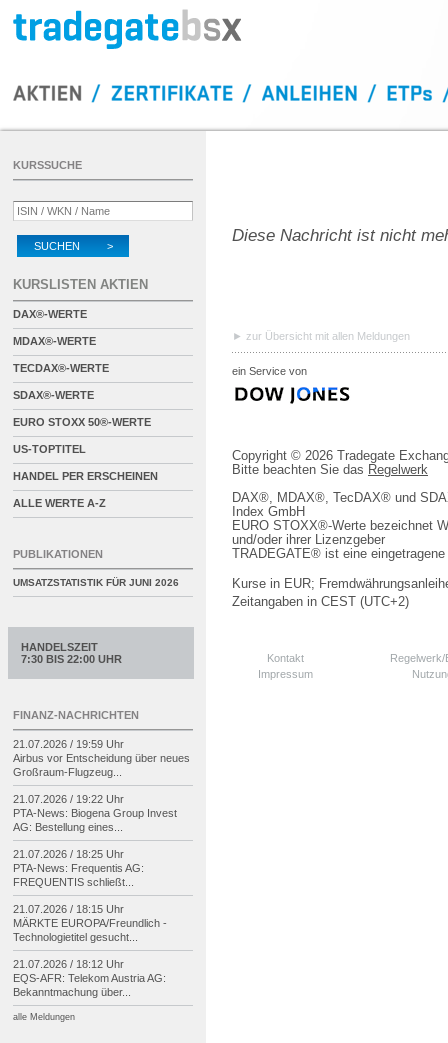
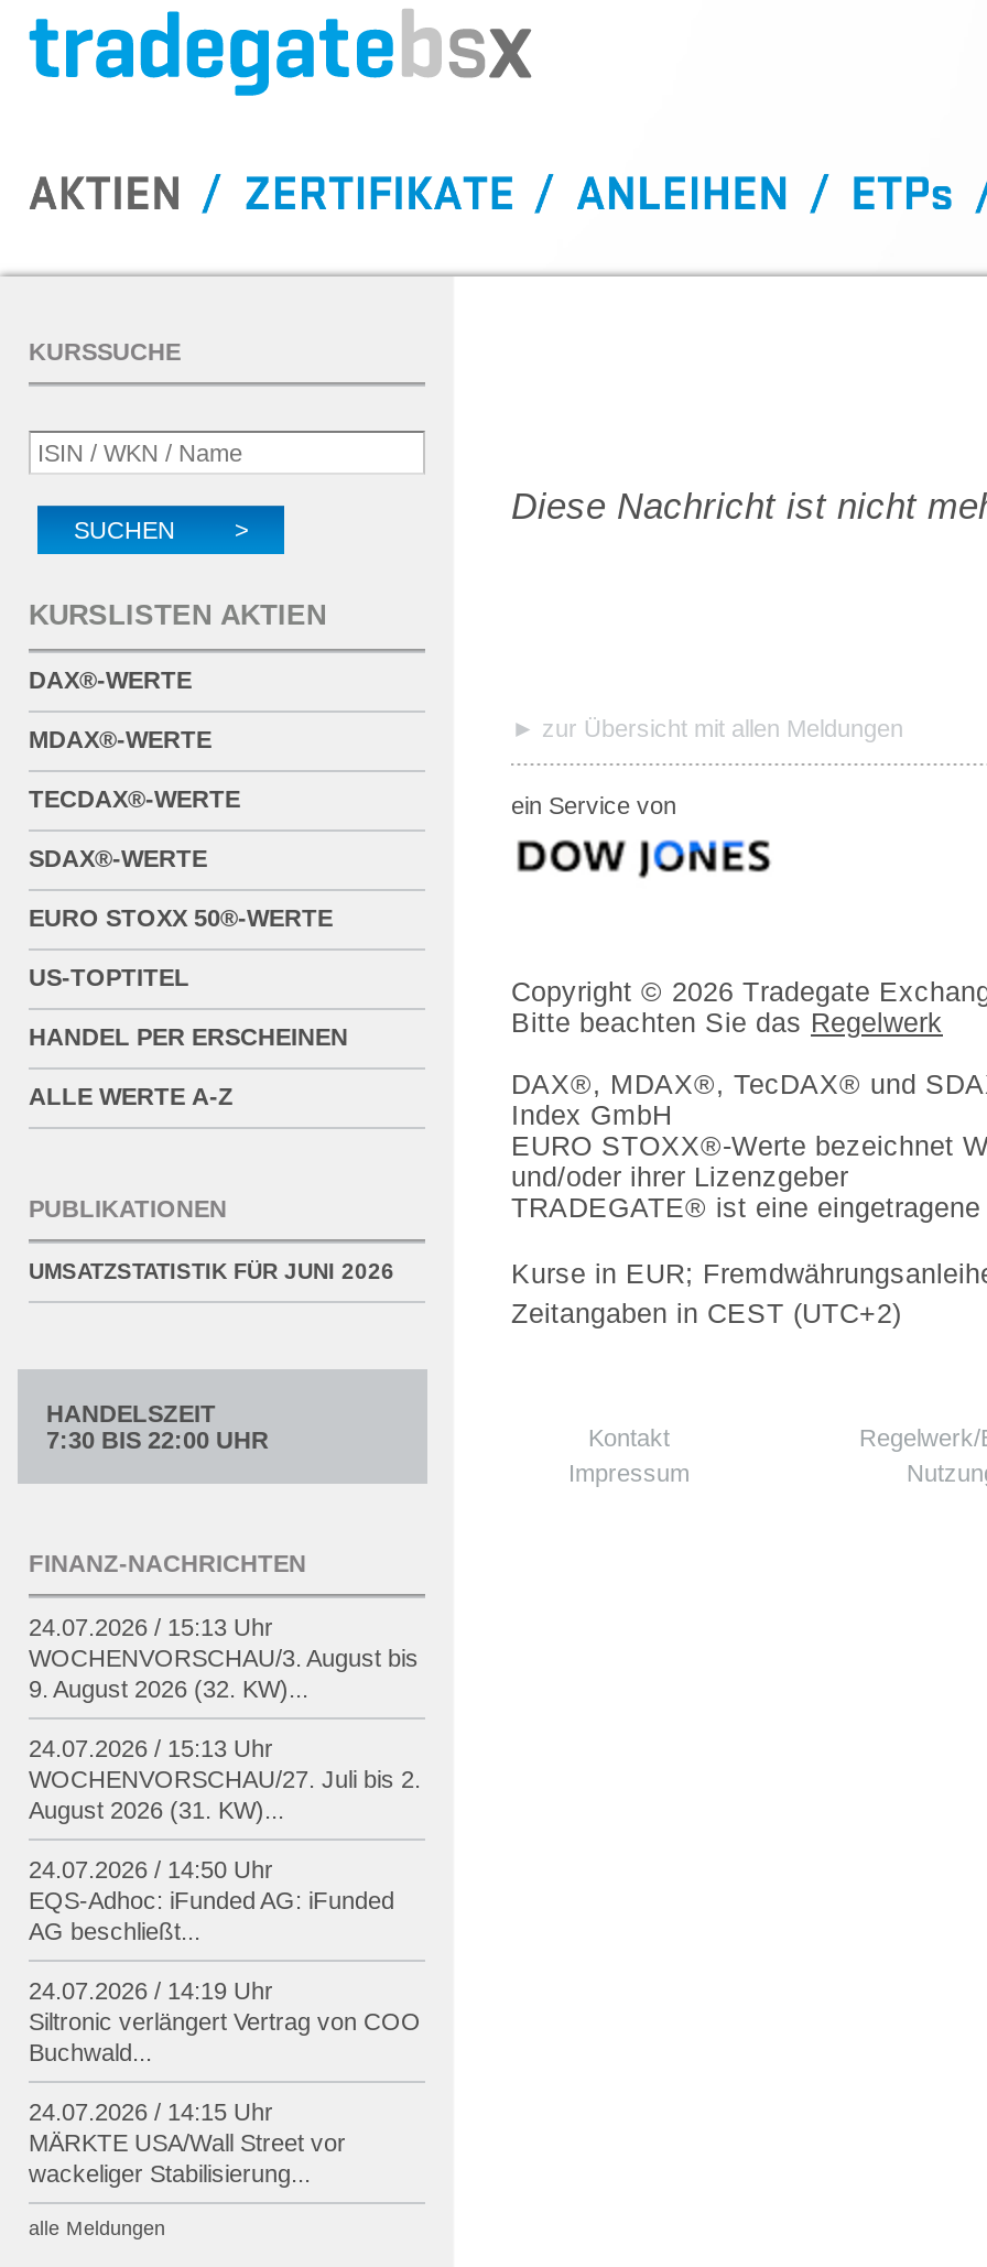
[13,738,190,778] 21.07.2026 / 19:59 Uhr | Airbus vor Entscheidung über neues | Großraum-Flugzeug... -> [29,1614,419,1702] 24.07.2026 / 15:13 Uhr | WOCHENVORSCHAU/3. August bis | 9. August 2026 (32. KW)...
[13,793,177,833] 21.07.2026 / 19:22 Uhr | PTA-News: Biogena Group Invest | AG: Bestellung eines... -> [29,1735,421,1823] 24.07.2026 / 15:13 Uhr | WOCHENVORSCHAU/27. Juli bis 2. | August 2026 (31. KW)...
[13,848,144,888] 21.07.2026 / 18:25 Uhr | PTA-News: Frequentis AG: | FREQUENTIS schließt... -> [29,1856,394,1944] 24.07.2026 / 14:50 Uhr | EQS-Adhoc: iFunded AG: iFunded | AG beschließt...
[13,903,167,943] 21.07.2026 / 18:15 Uhr | MÄRKTE EUROPA/Freundlich - | Technologietitel gesucht... -> [29,1977,421,2065] 24.07.2026 / 14:19 Uhr | Siltronic verlängert Vertrag von COO | Buchwald...
[13,958,166,998] 21.07.2026 / 18:12 Uhr | EQS-AFR: Telekom Austria AG: | Bekanntmachung über... -> [29,2098,346,2187] 24.07.2026 / 14:15 Uhr | MÄRKTE USA/Wall Street vor | wackeliger Stabilisierung...

